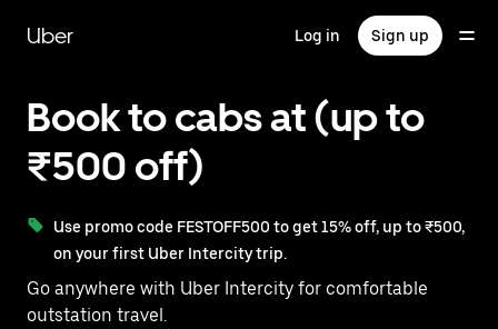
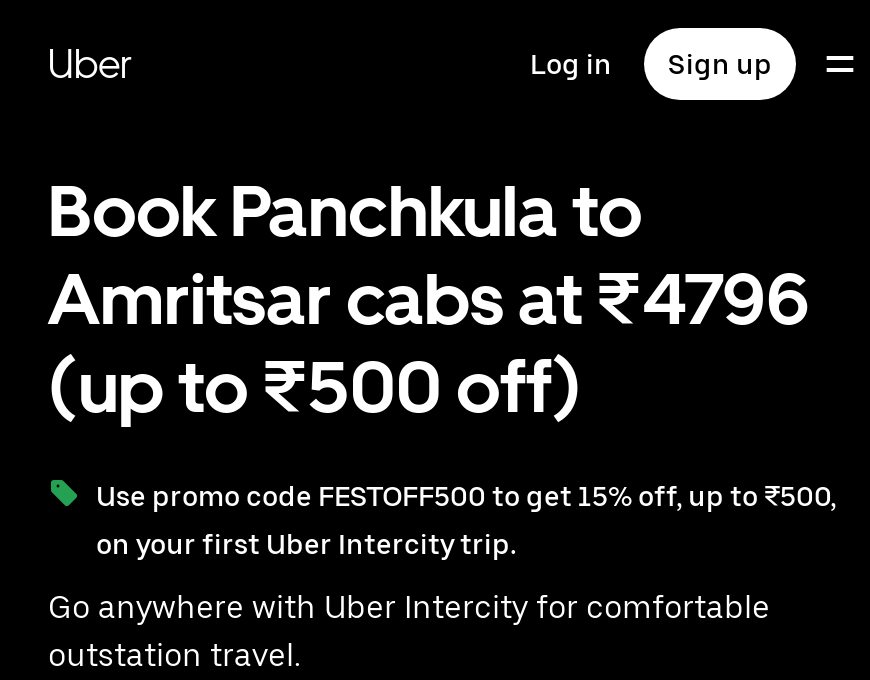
[27,93,425,190] Book to cabs at (up to | ₹500 off) -> [48,168,810,430] Book Panchkula to | Amritsar cabs at ₹4796 | (up to ₹500 off)

